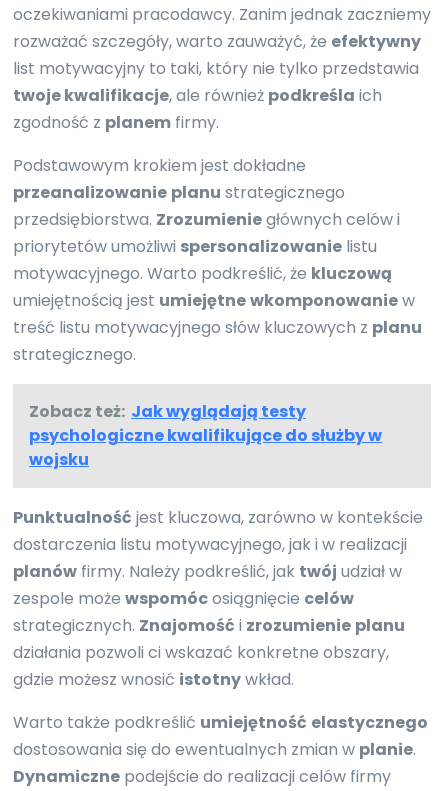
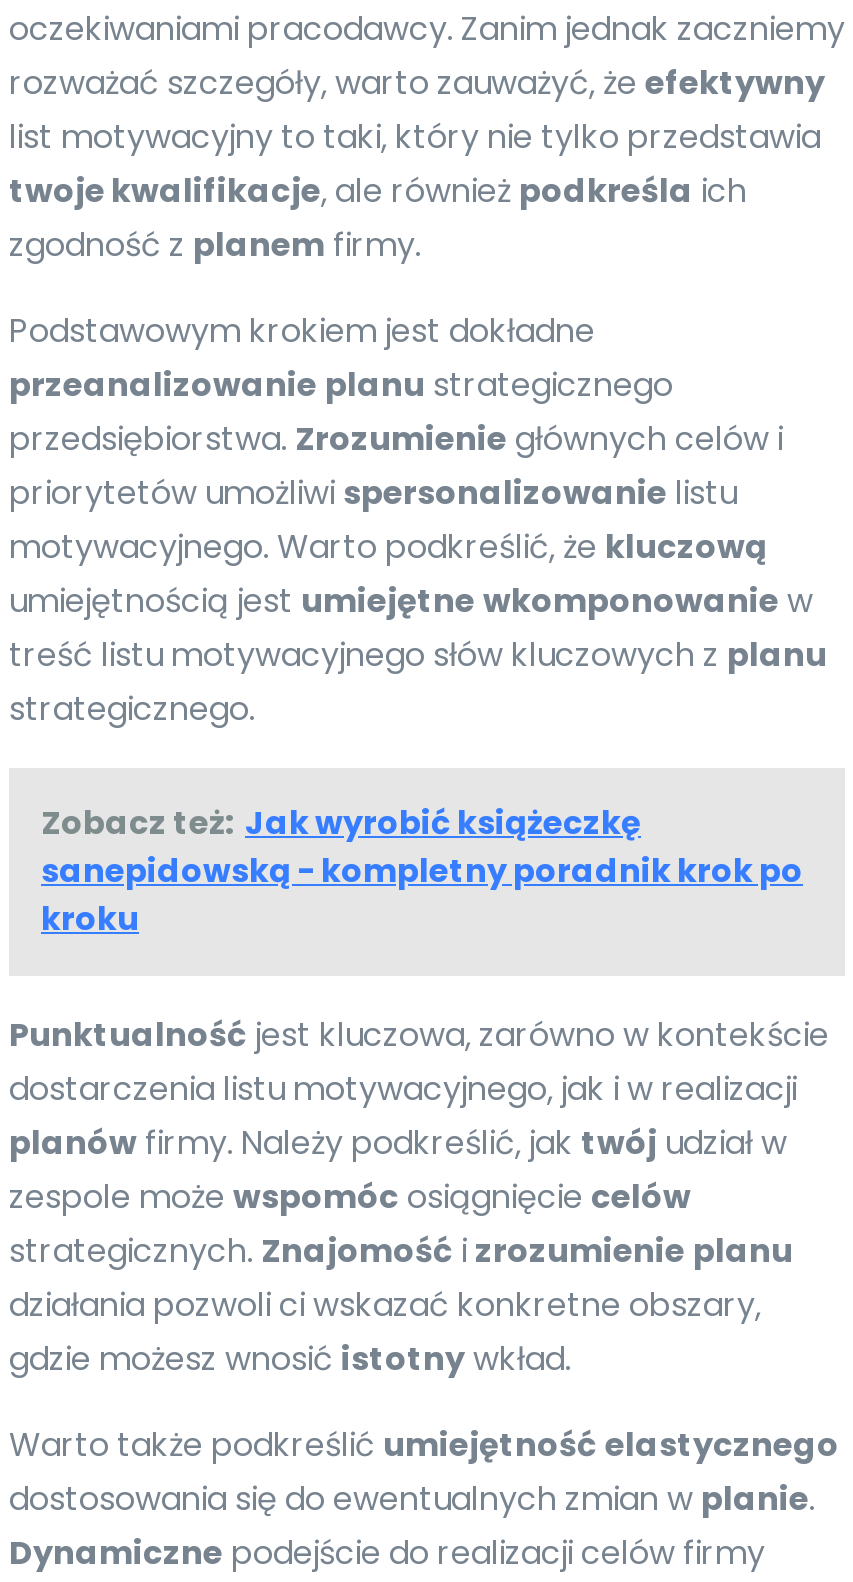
[29,400,382,471] Zobacz też: Jak wyglądają testy | psychologiczne kwalifikujące do służby w | wojsku -> [41,799,803,941] Zobacz też: Jak wyrobić książeczkę | sanepidowską - kompletny poradnik krok po | kroku

